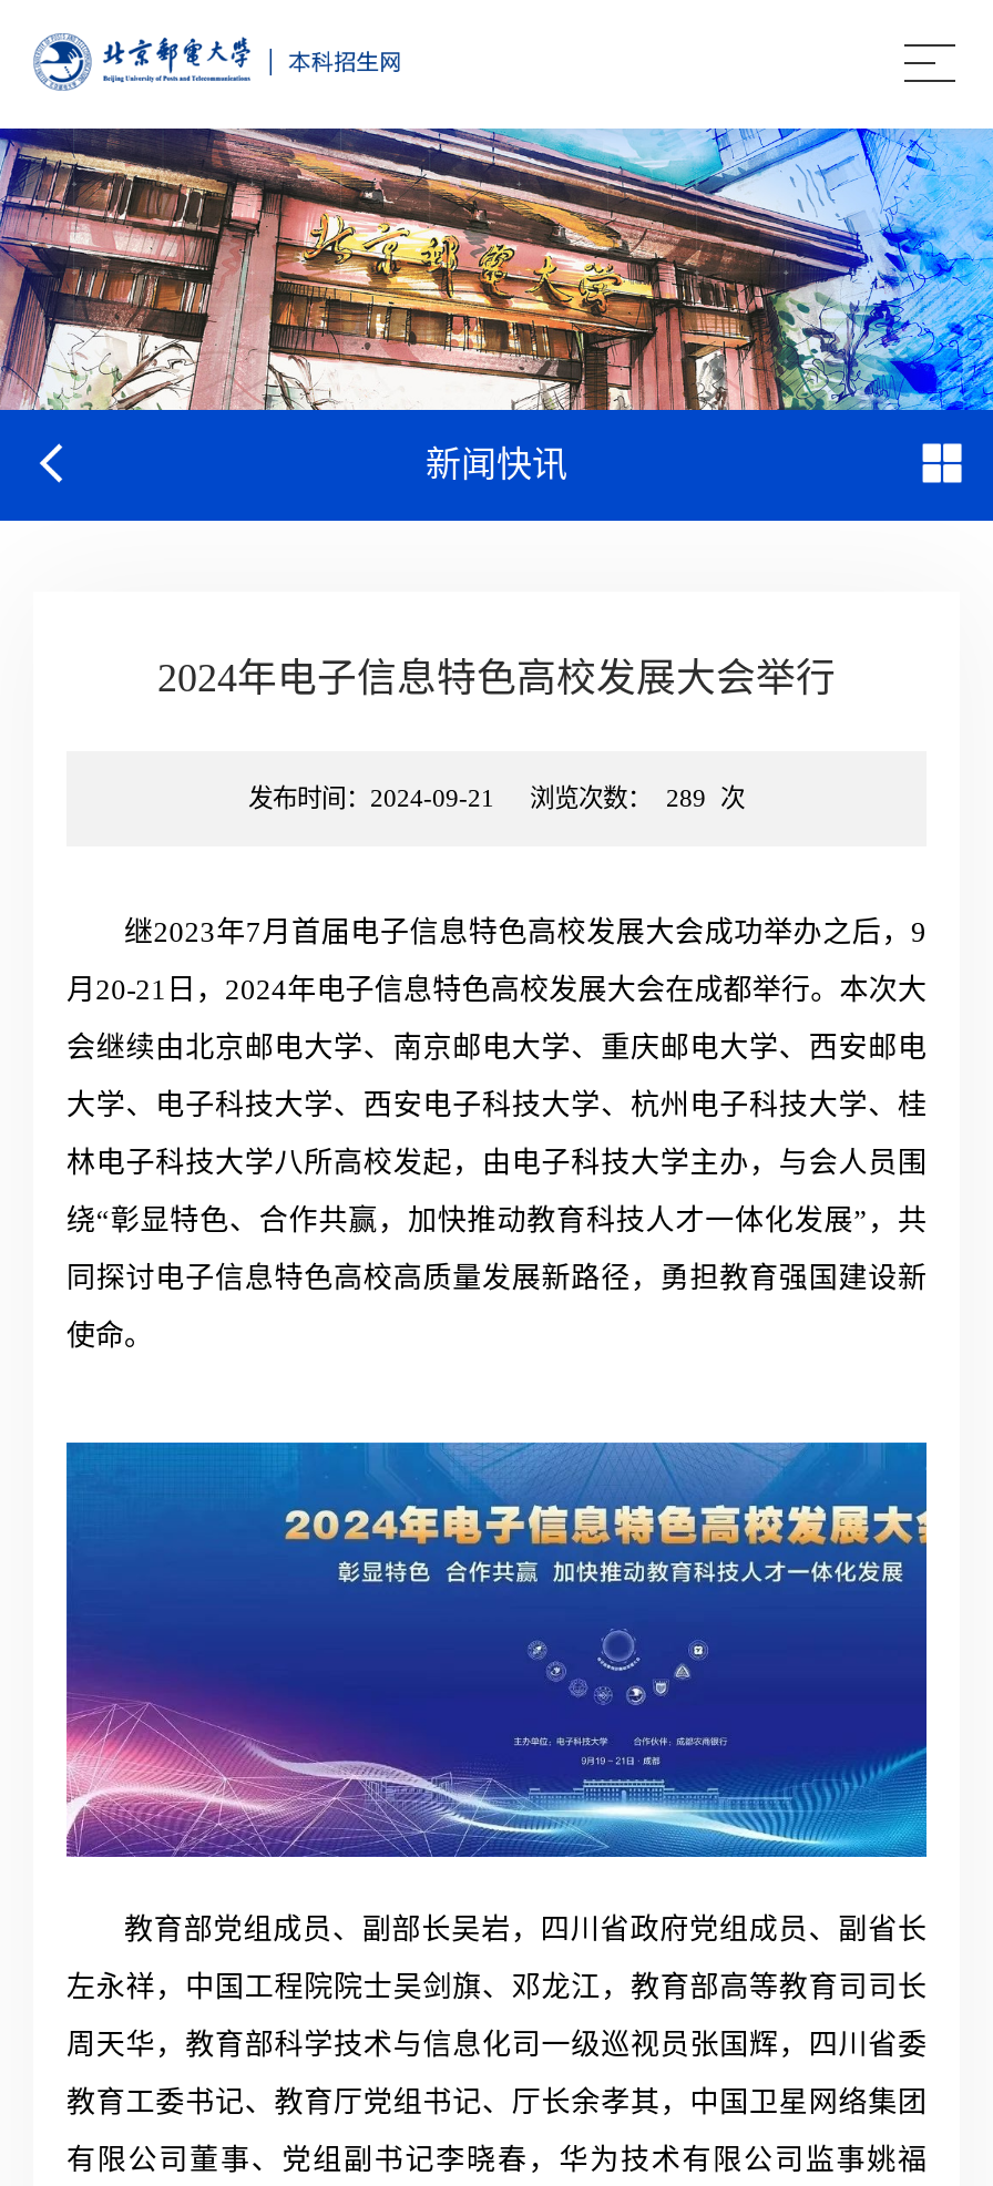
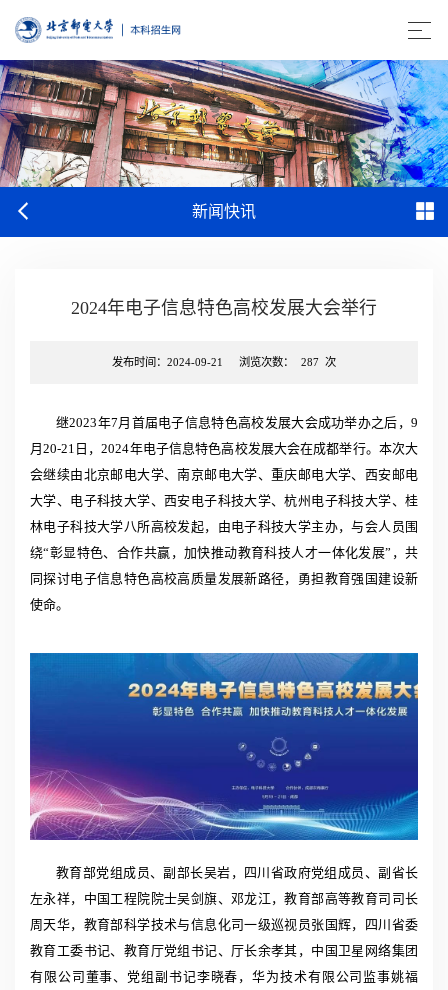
[248,783,745,810] 发布时间：2024-09-21 浏览次数： 289 次 -> [112,355,336,367] 发布时间：2024-09-21 浏览次数： 287 次

